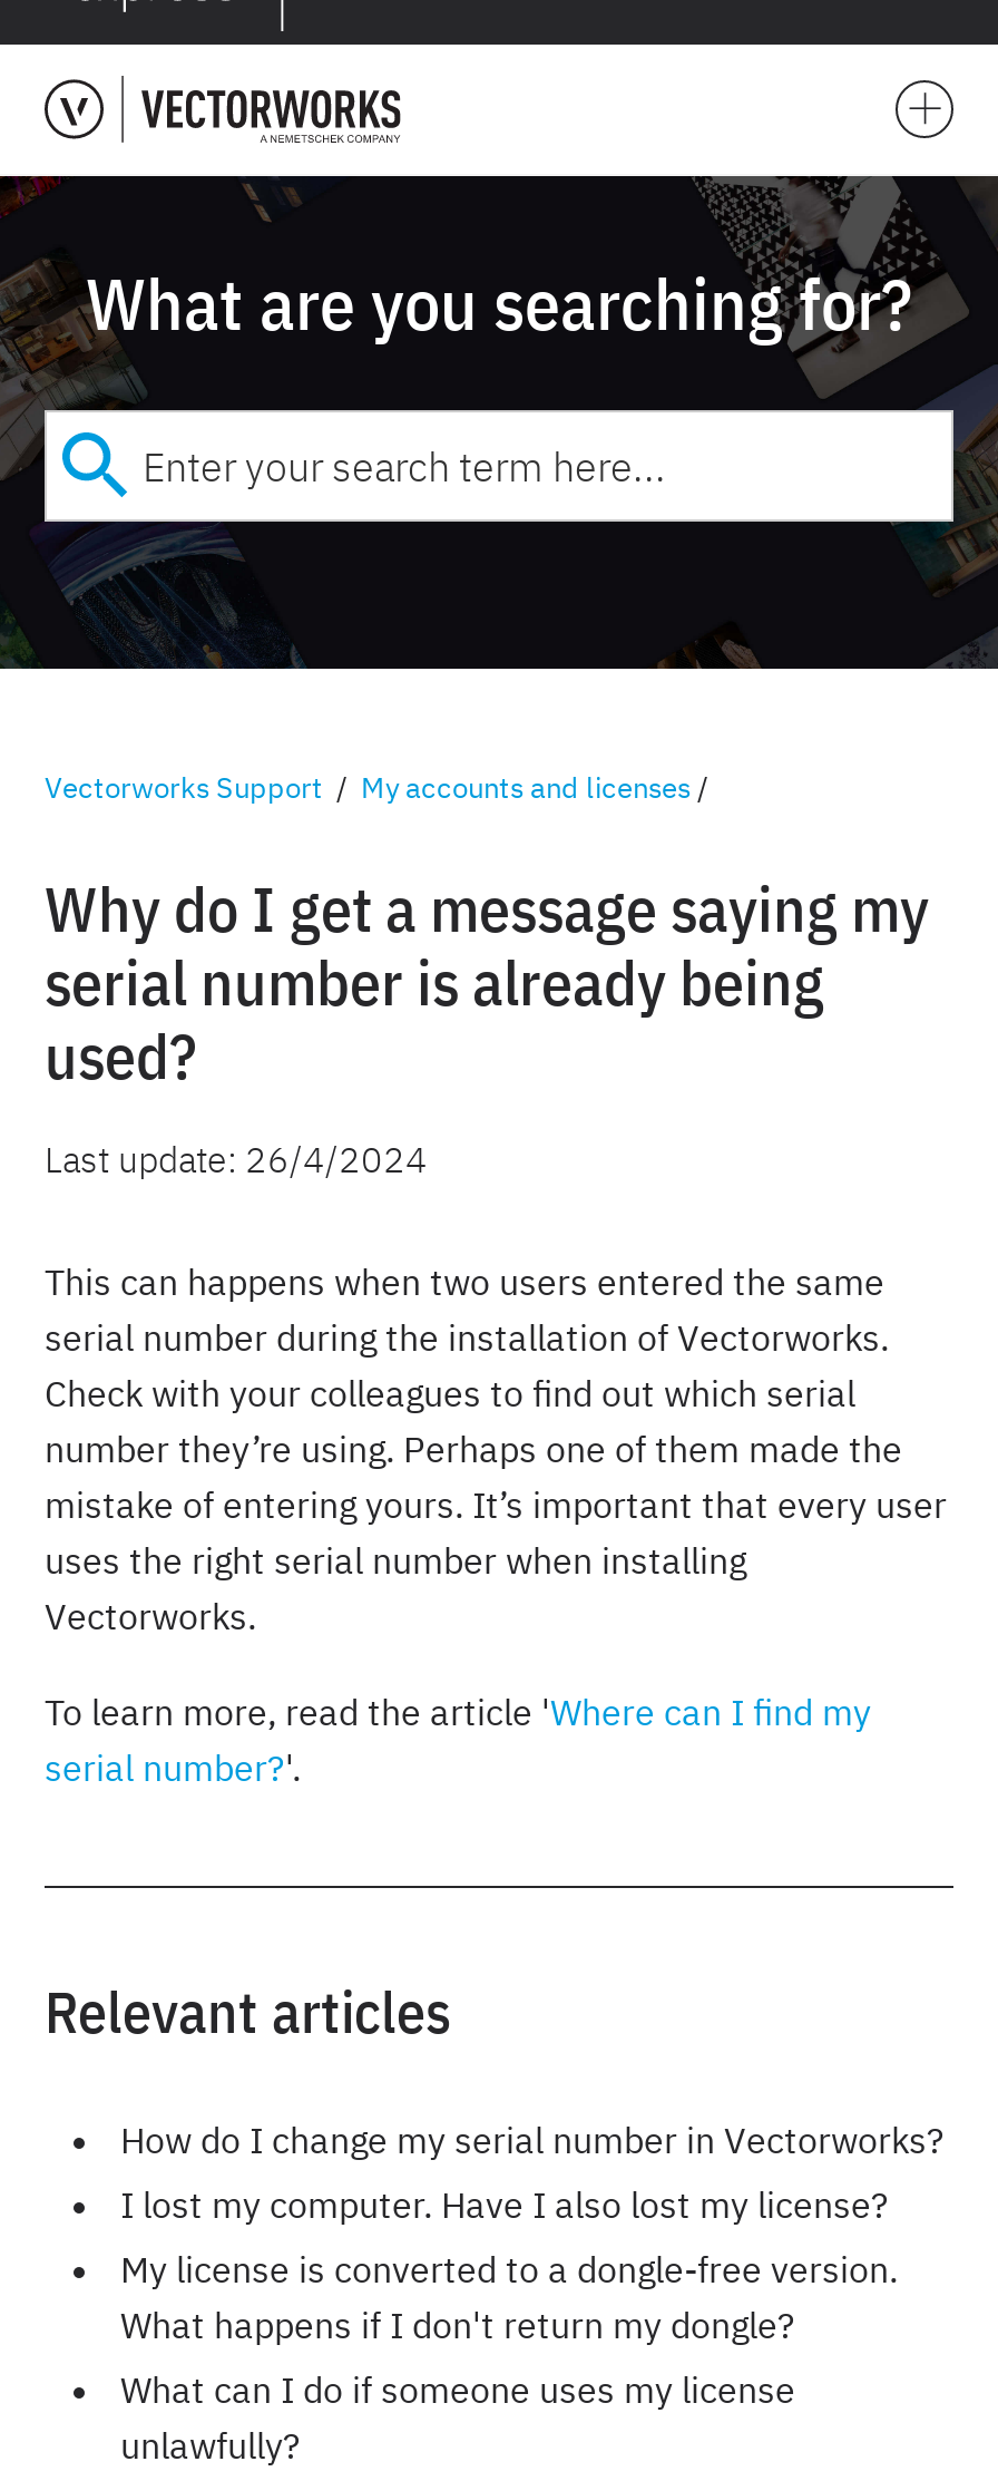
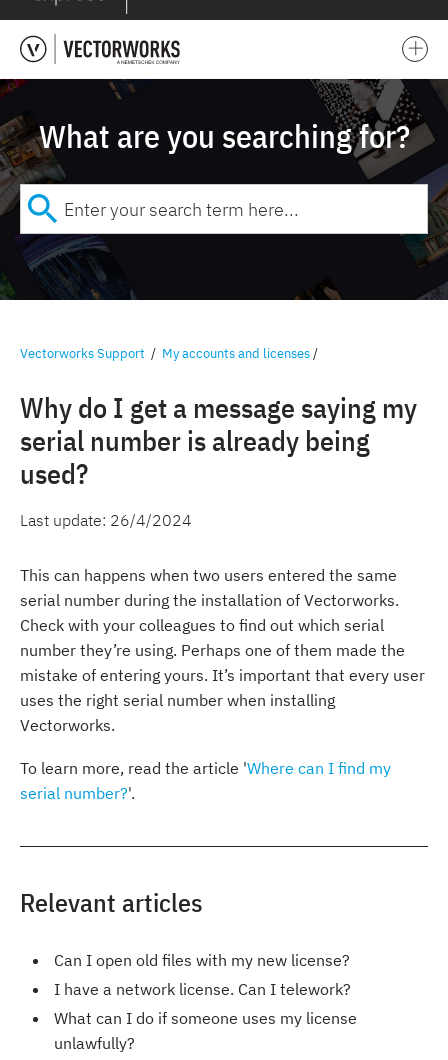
[120,2118,945,2347] How do I change my serial number in Vectorworks? | I lost my computer. Have I also lost my license? | My license is converted to a dongle-free version. | What happens if I don't return my dongle? -> [54,950,351,999] Can I open old files with my new license? | I have a network license. Can I telework?

